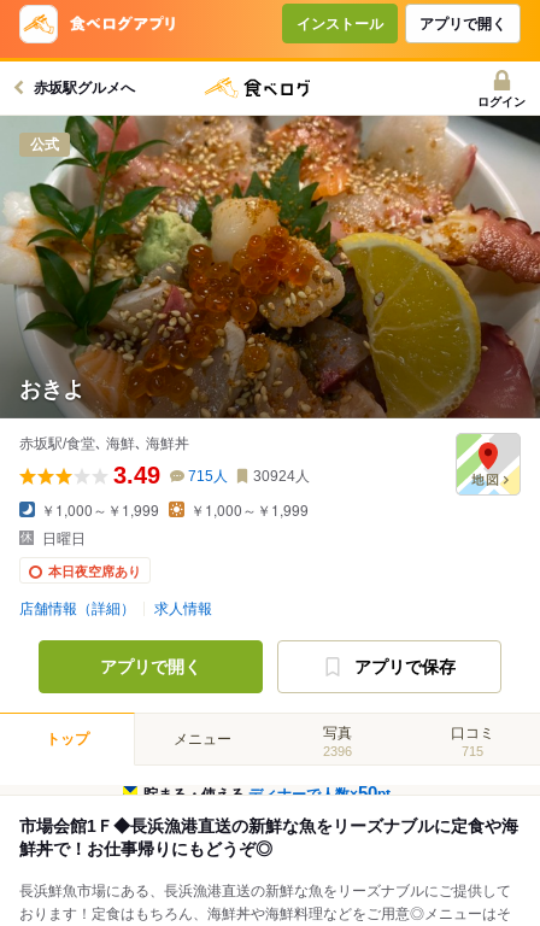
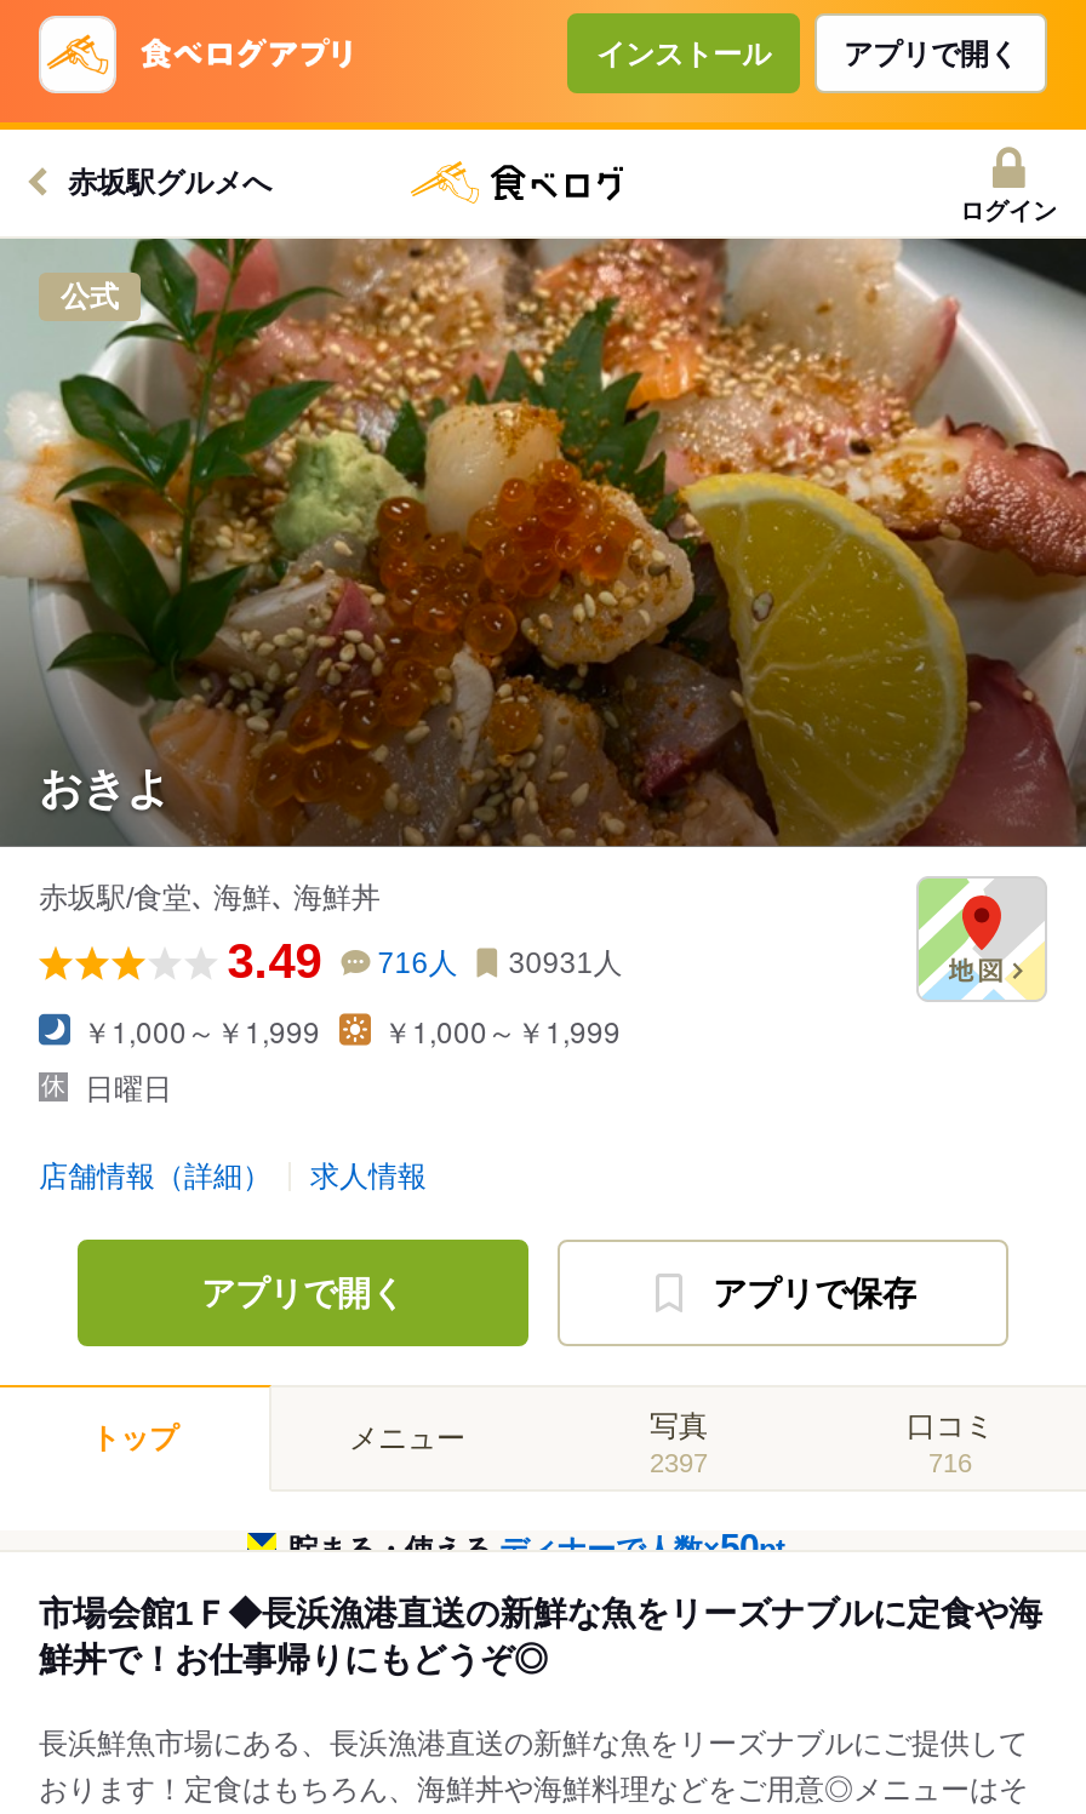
[188,468,228,485] 715人 -> [378,946,458,980] 716人
[253,468,310,485] 30924人 -> [509,946,623,980] 30931人
[48,564,141,579] 本日夜空席あり -> none
[323,744,352,758] 2396 -> [650,1448,708,1477] 2397
[462,744,483,758] 715 -> [928,1448,972,1477] 716

